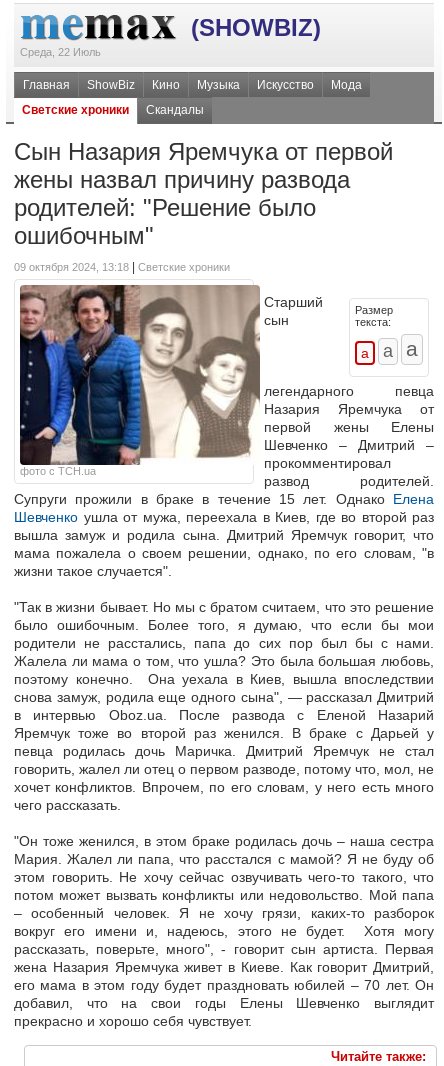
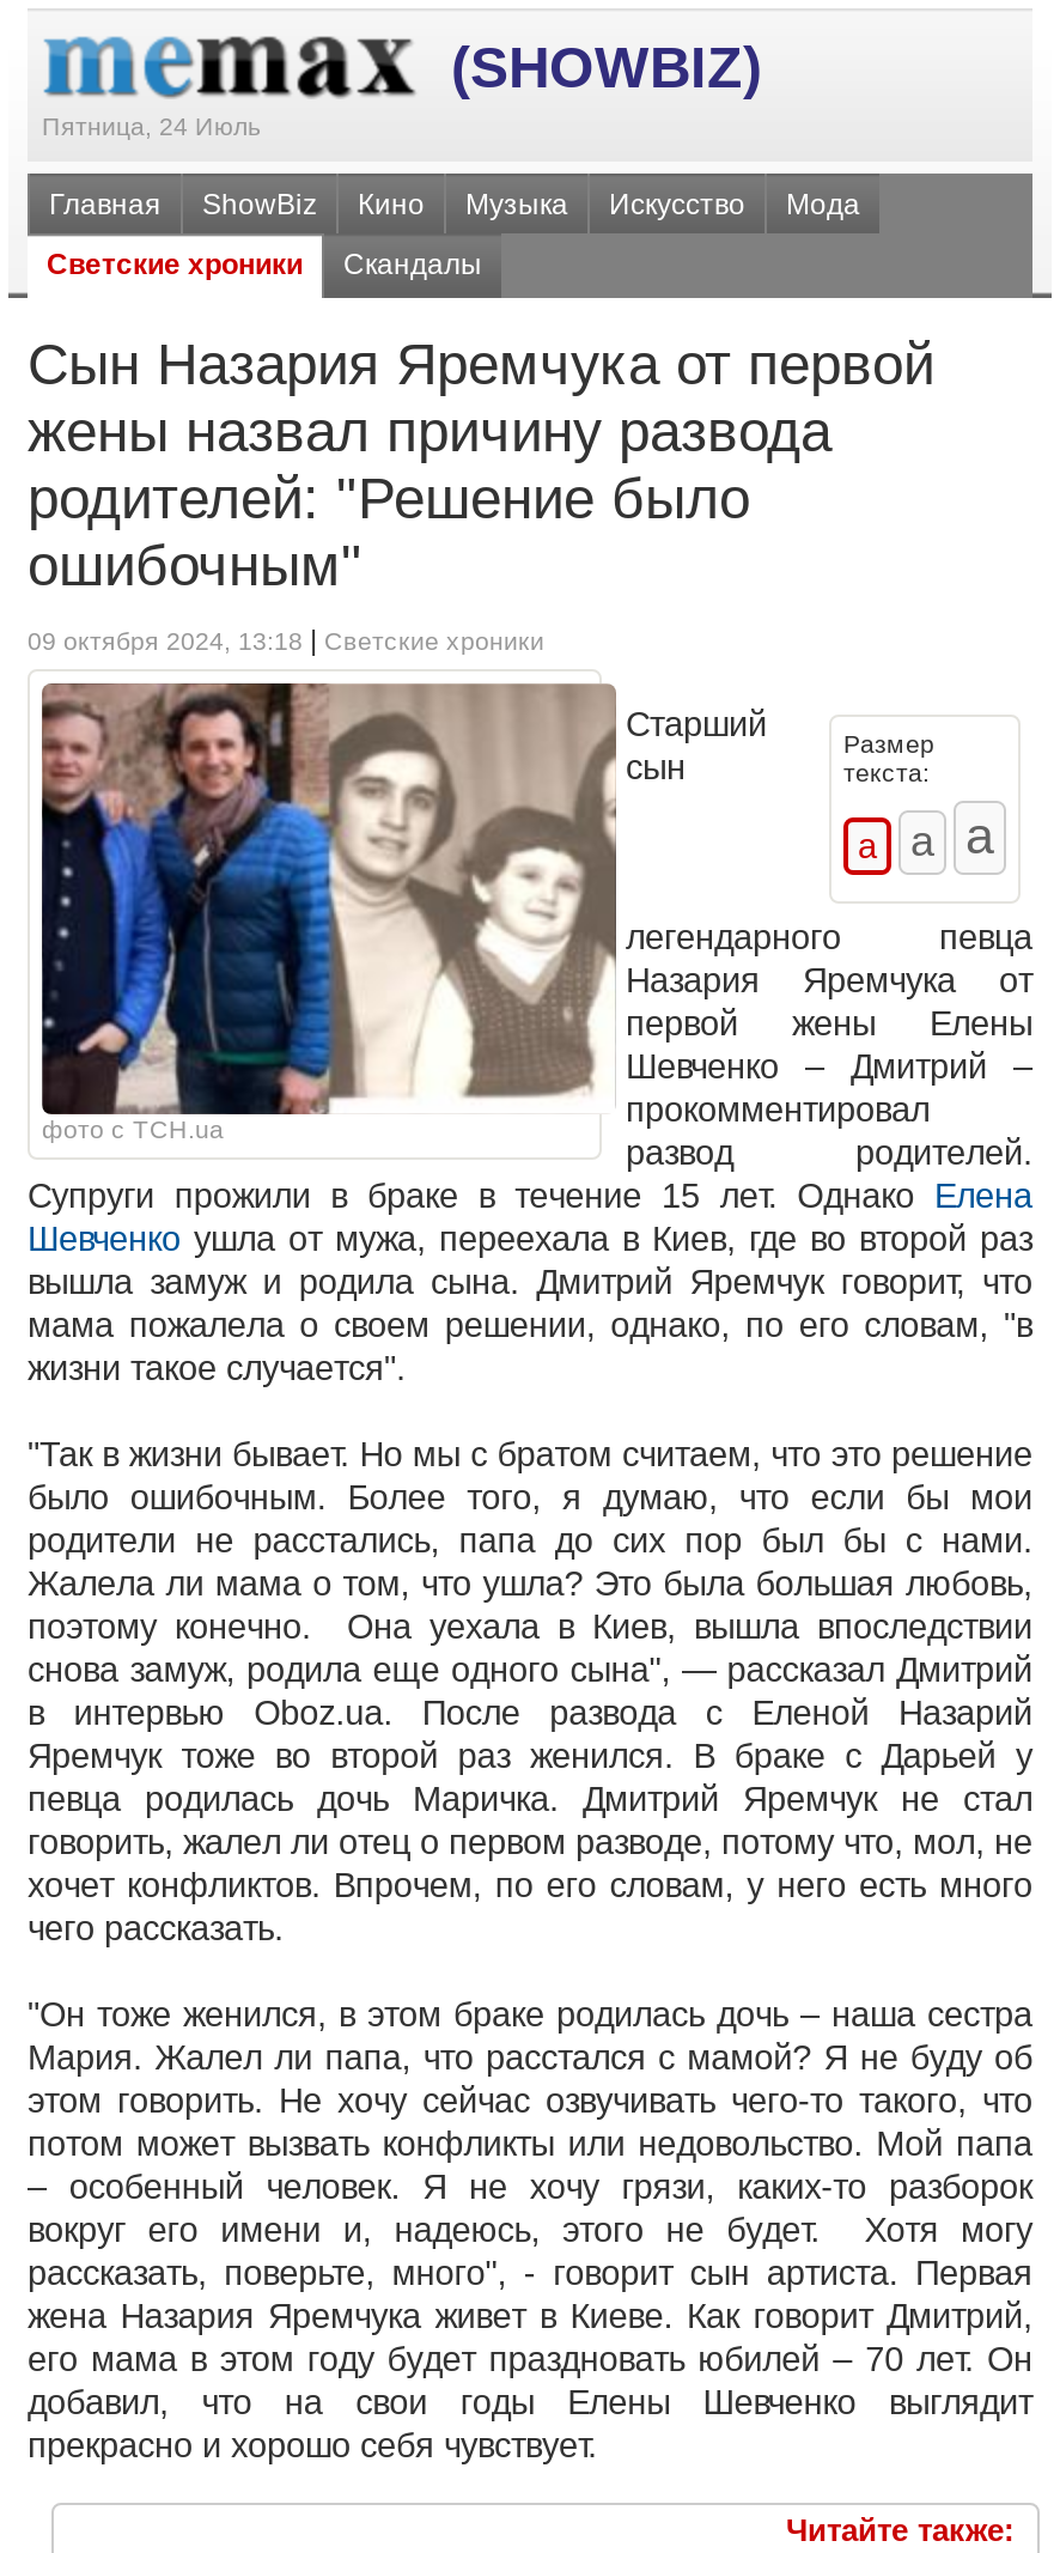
[20,46,101,58] Среда, 22 Июль -> [42,111,262,140] Пятница, 24 Июль

